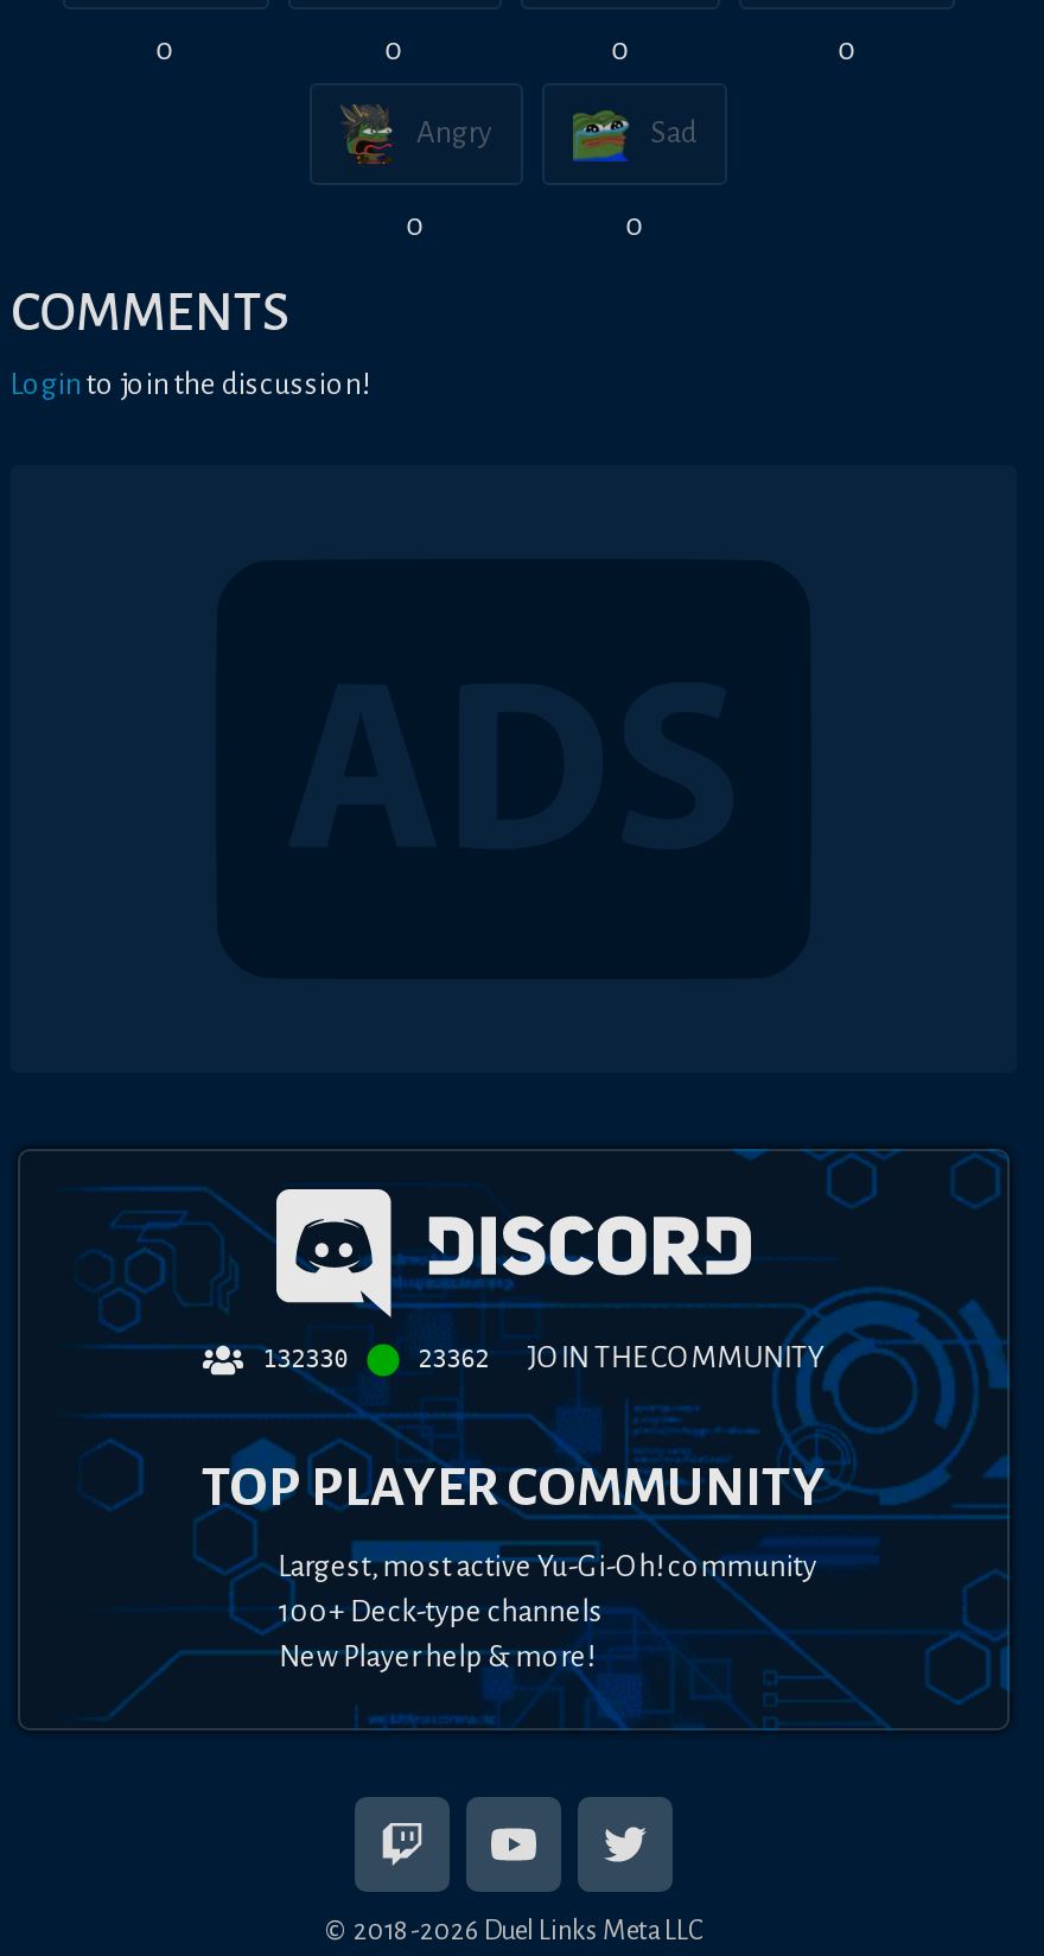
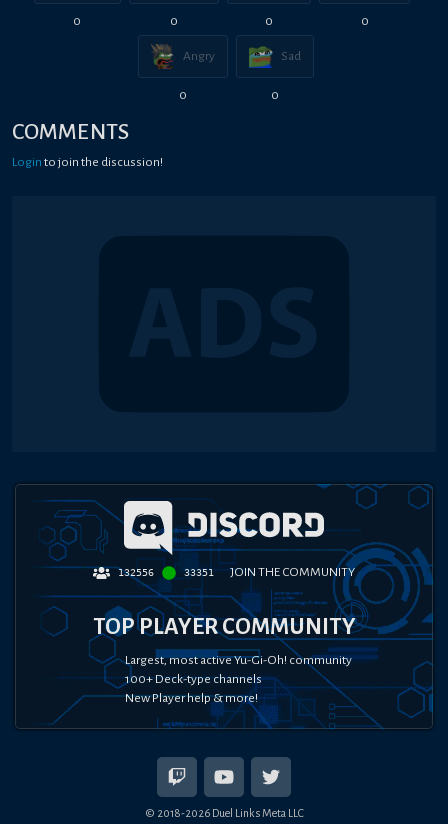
[263,1347,348,1373] 132330 -> [118,567,154,578] 132556
[418,1342,824,1375] 23362 JOIN THE COMMUNITY -> [184,565,355,579] 33351 JOIN THE COMMUNITY

